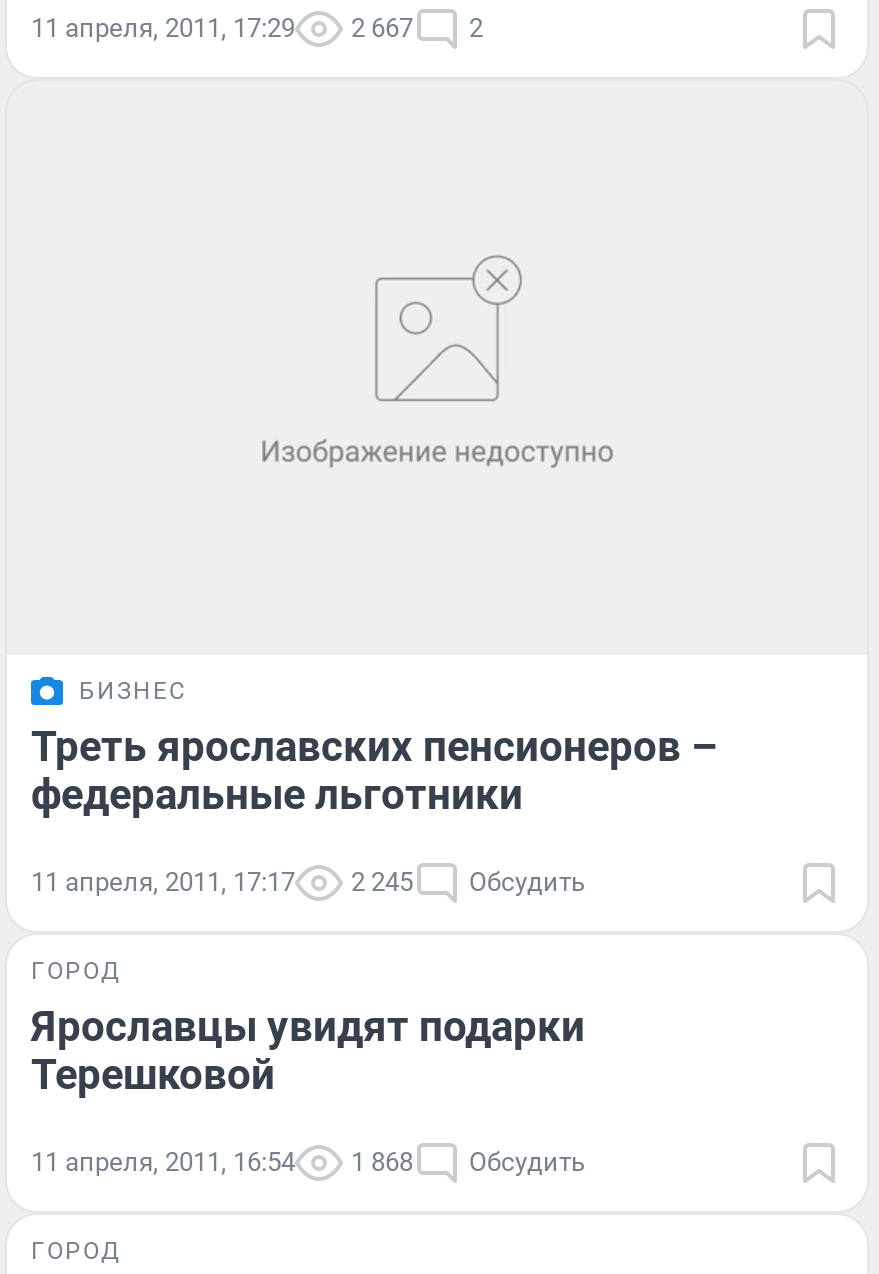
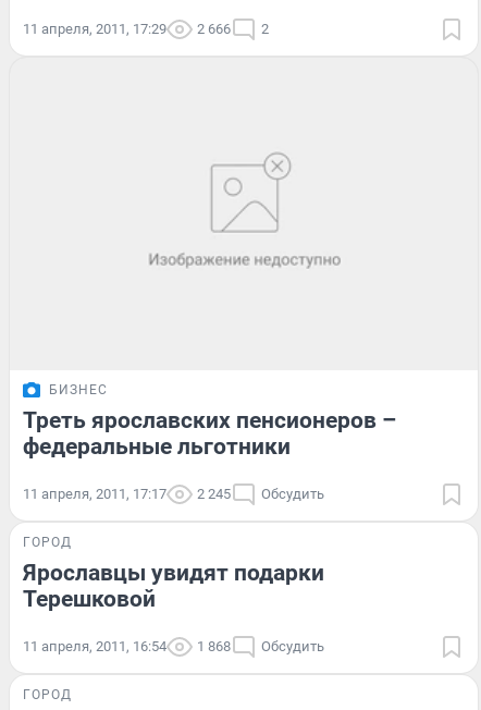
[31,13,483,43] 11 апреля, 2011, 17:29 2 667 2 -> [23,21,269,37] 11 апреля, 2011, 17:29 2 666 2

